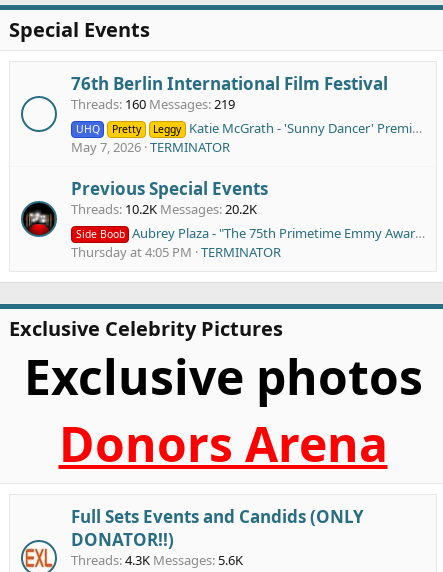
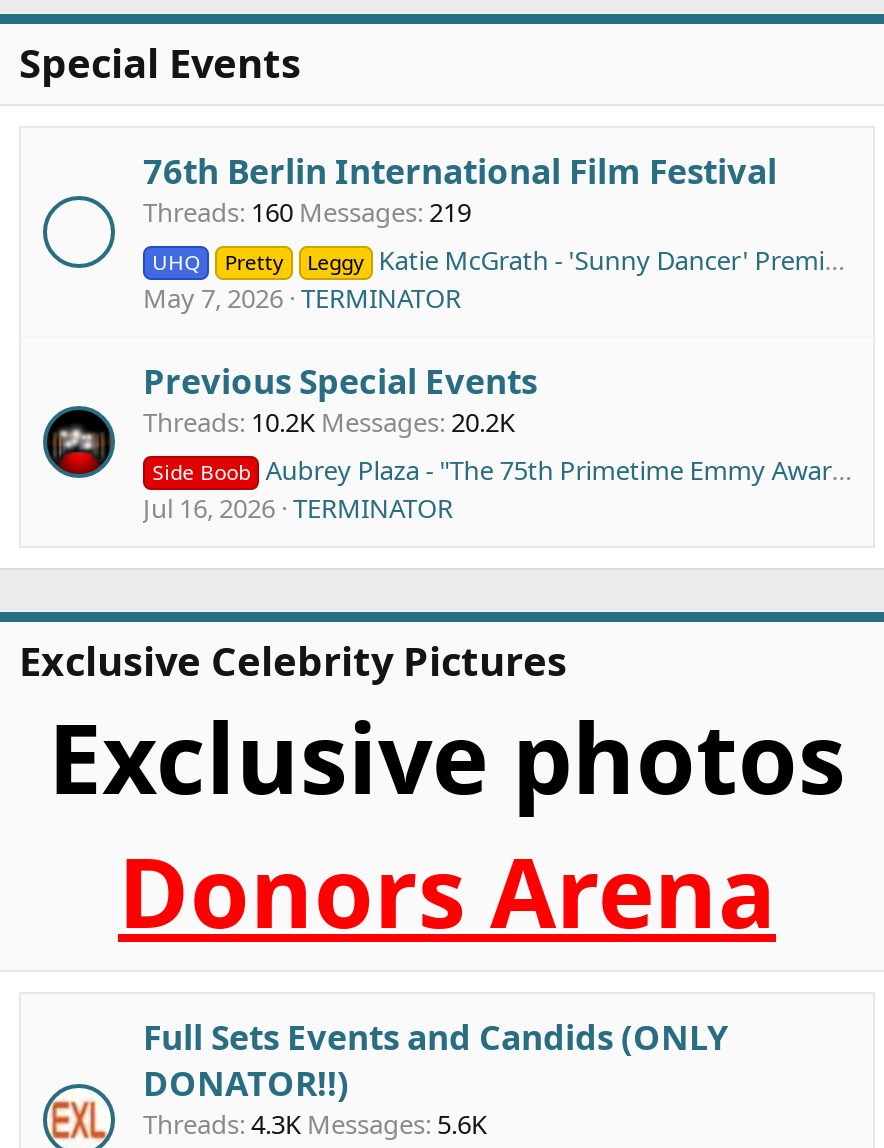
[71,243,281,261] Thursday at 4:05 PM TERMINATOR -> [143,490,453,526] Jul 16, 2026 TERMINATOR

